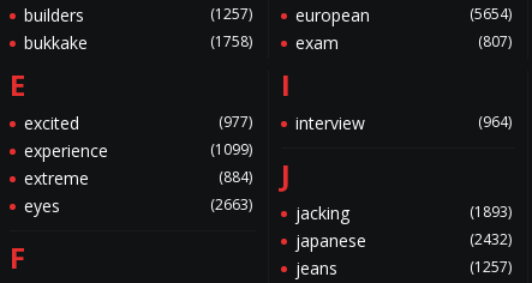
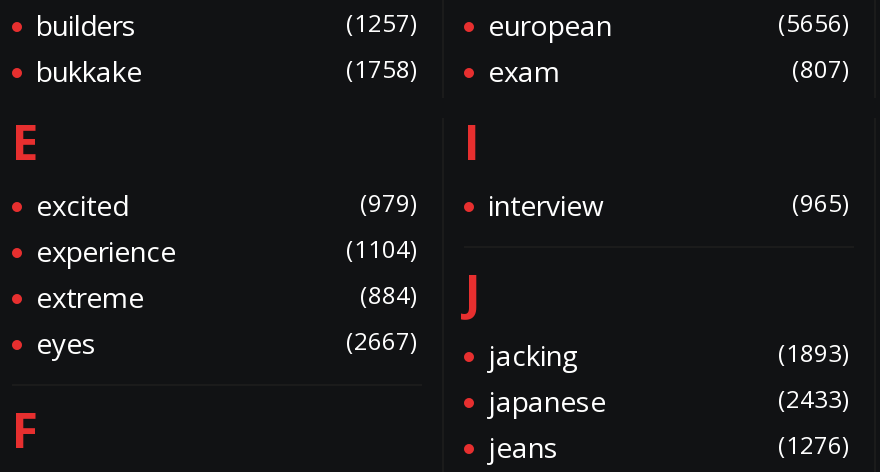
[470,3,512,24] (5654) -> [778,6,848,40] (5656)
[219,111,252,132] (977) -> [360,186,416,220] (979)
[478,111,512,132] (964) -> [792,186,848,220] (965)
[210,139,252,159] (1099) -> [346,232,416,266] (1104)
[210,194,252,214] (2663) -> [346,324,416,358] (2667)
[470,229,512,249] (2432) -> [778,382,848,416] (2433)
[470,256,512,277] (1257) -> [778,428,848,462] (1276)

